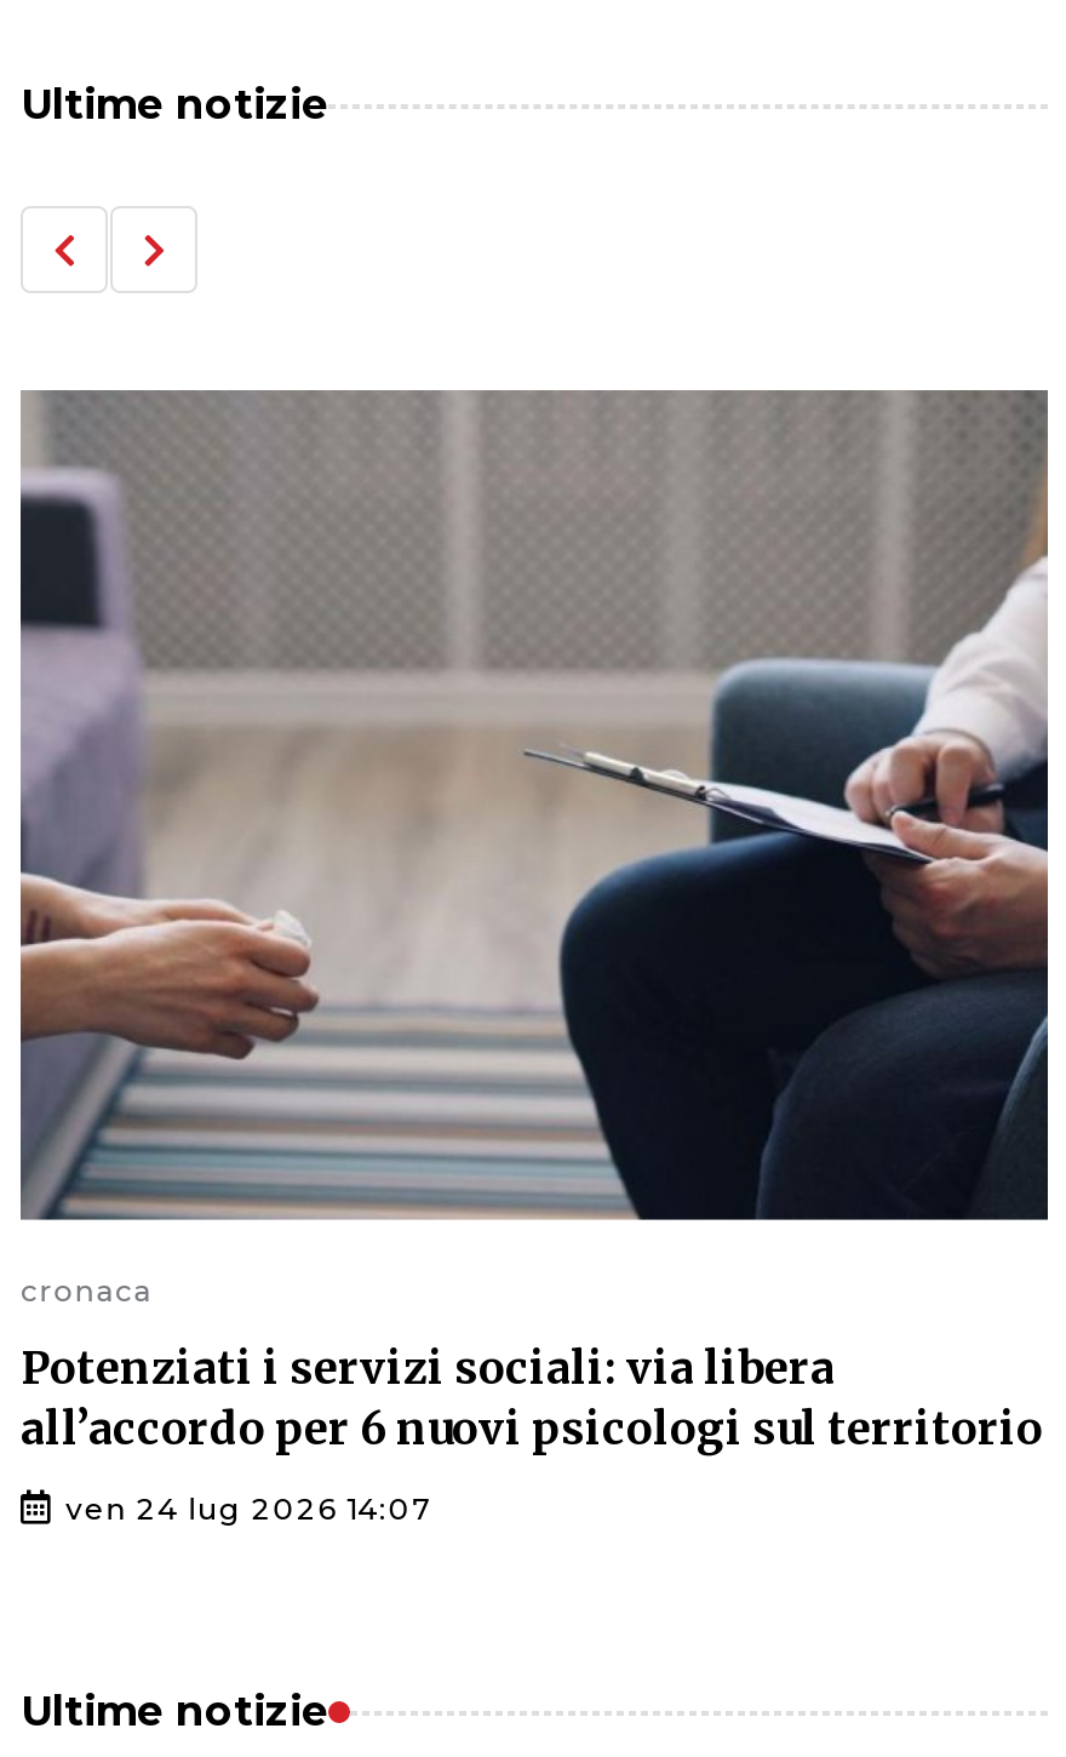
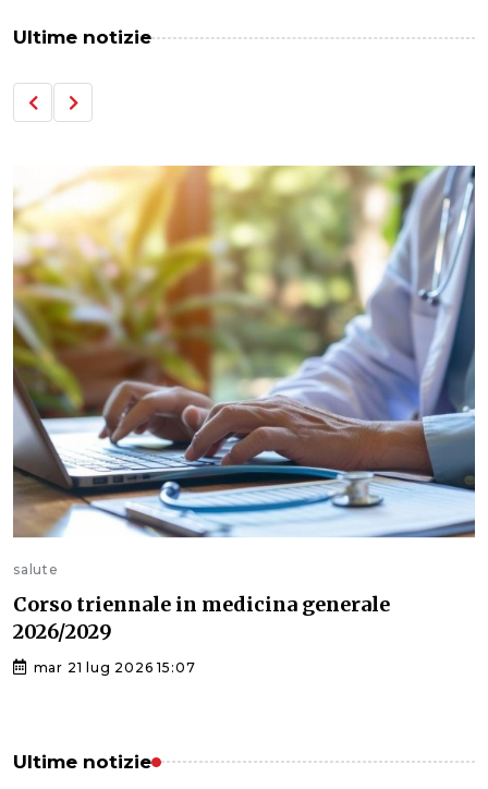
[18,388,1050,1309] [image] | cronaca -> [12,165,476,577] [image] | salute
[21,1341,1043,1457] Potenziati i servizi sociali: via libera | all’accordo per 6 nuovi psicologi sul territorio -> [13,591,390,644] Corso triennale in medicina generale | 2026/2029
[56,1491,433,1527] ven 24 lug 2026 14:07 -> [29,659,195,675] mar 21 lug 2026 15:07

